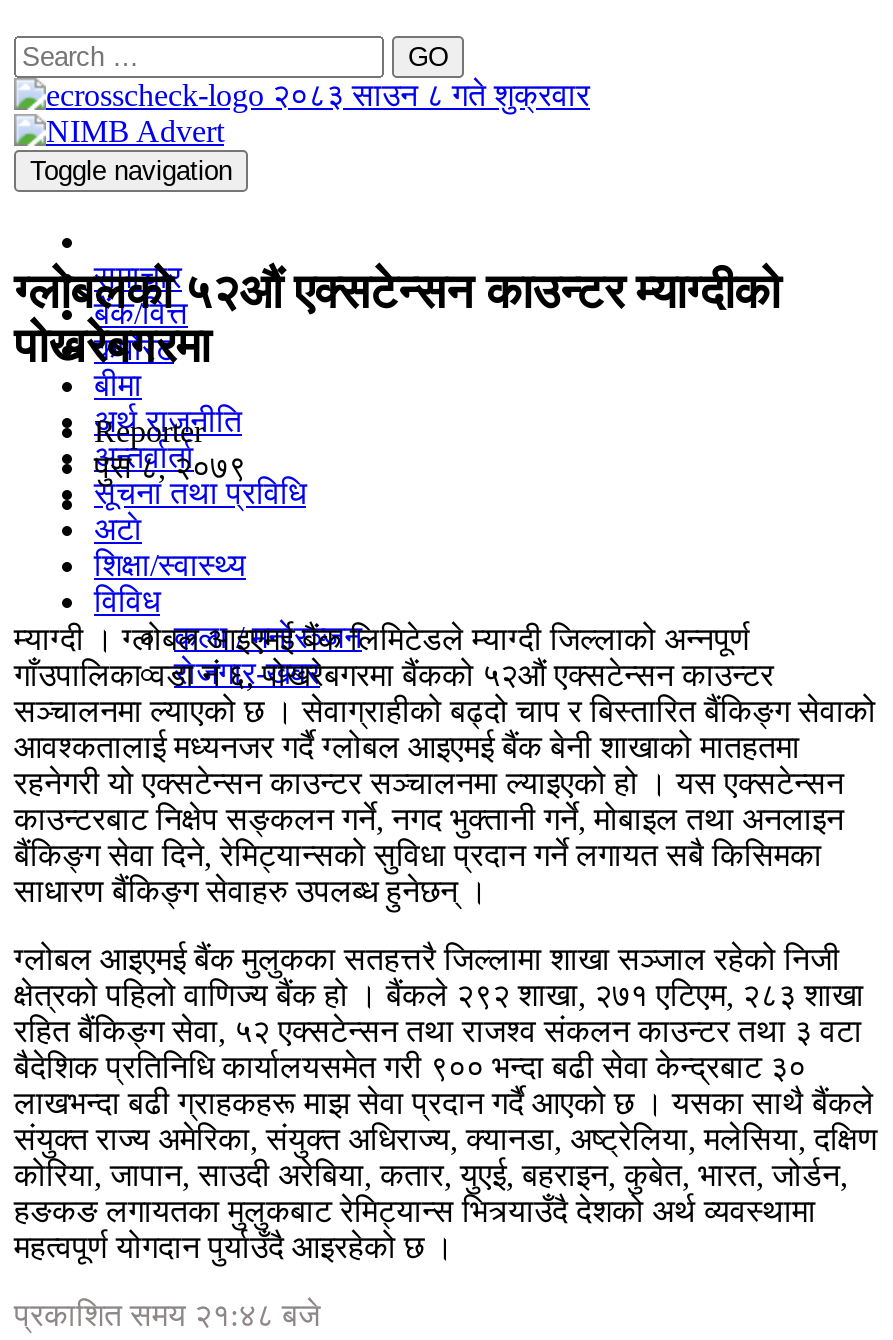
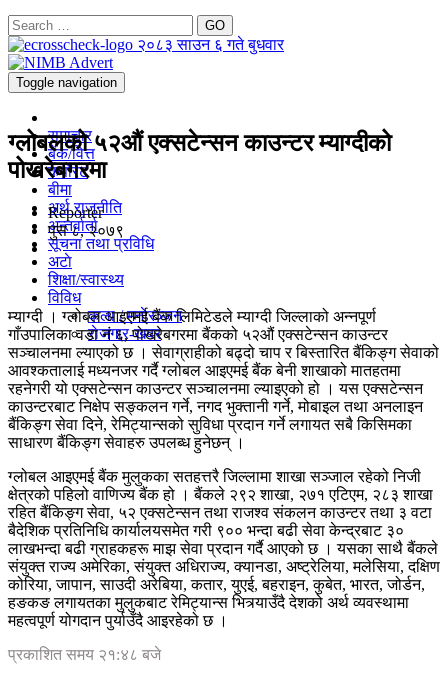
[272,78,590,112] २०८३ साउन ८ गते शुक्रवार -> [137,36,284,53] २०८३ साउन ६ गते बुधवार

